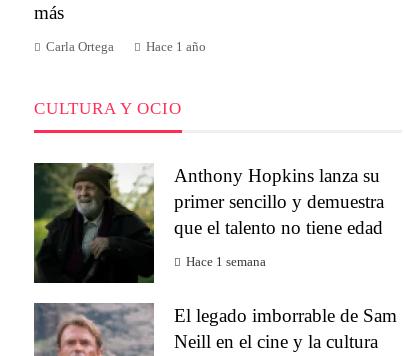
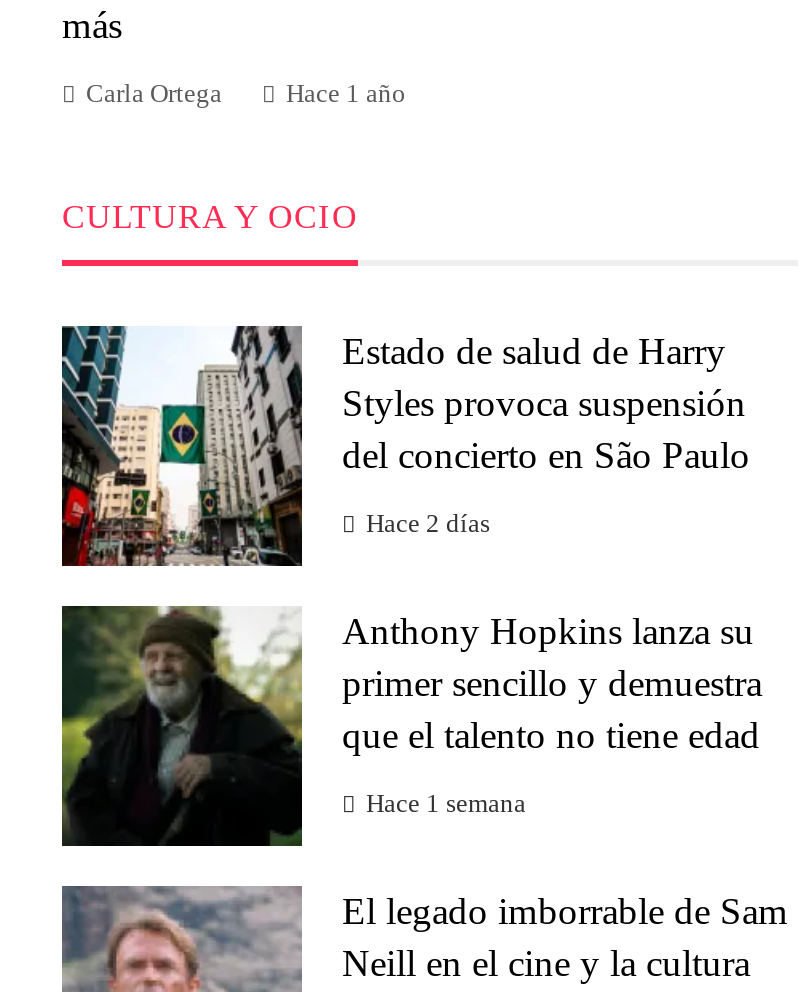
none -> [62,324,750,568] [image] | Estado de salud de Harry | Styles provoca suspensión | del concierto en São Paulo | Hace 2 días

